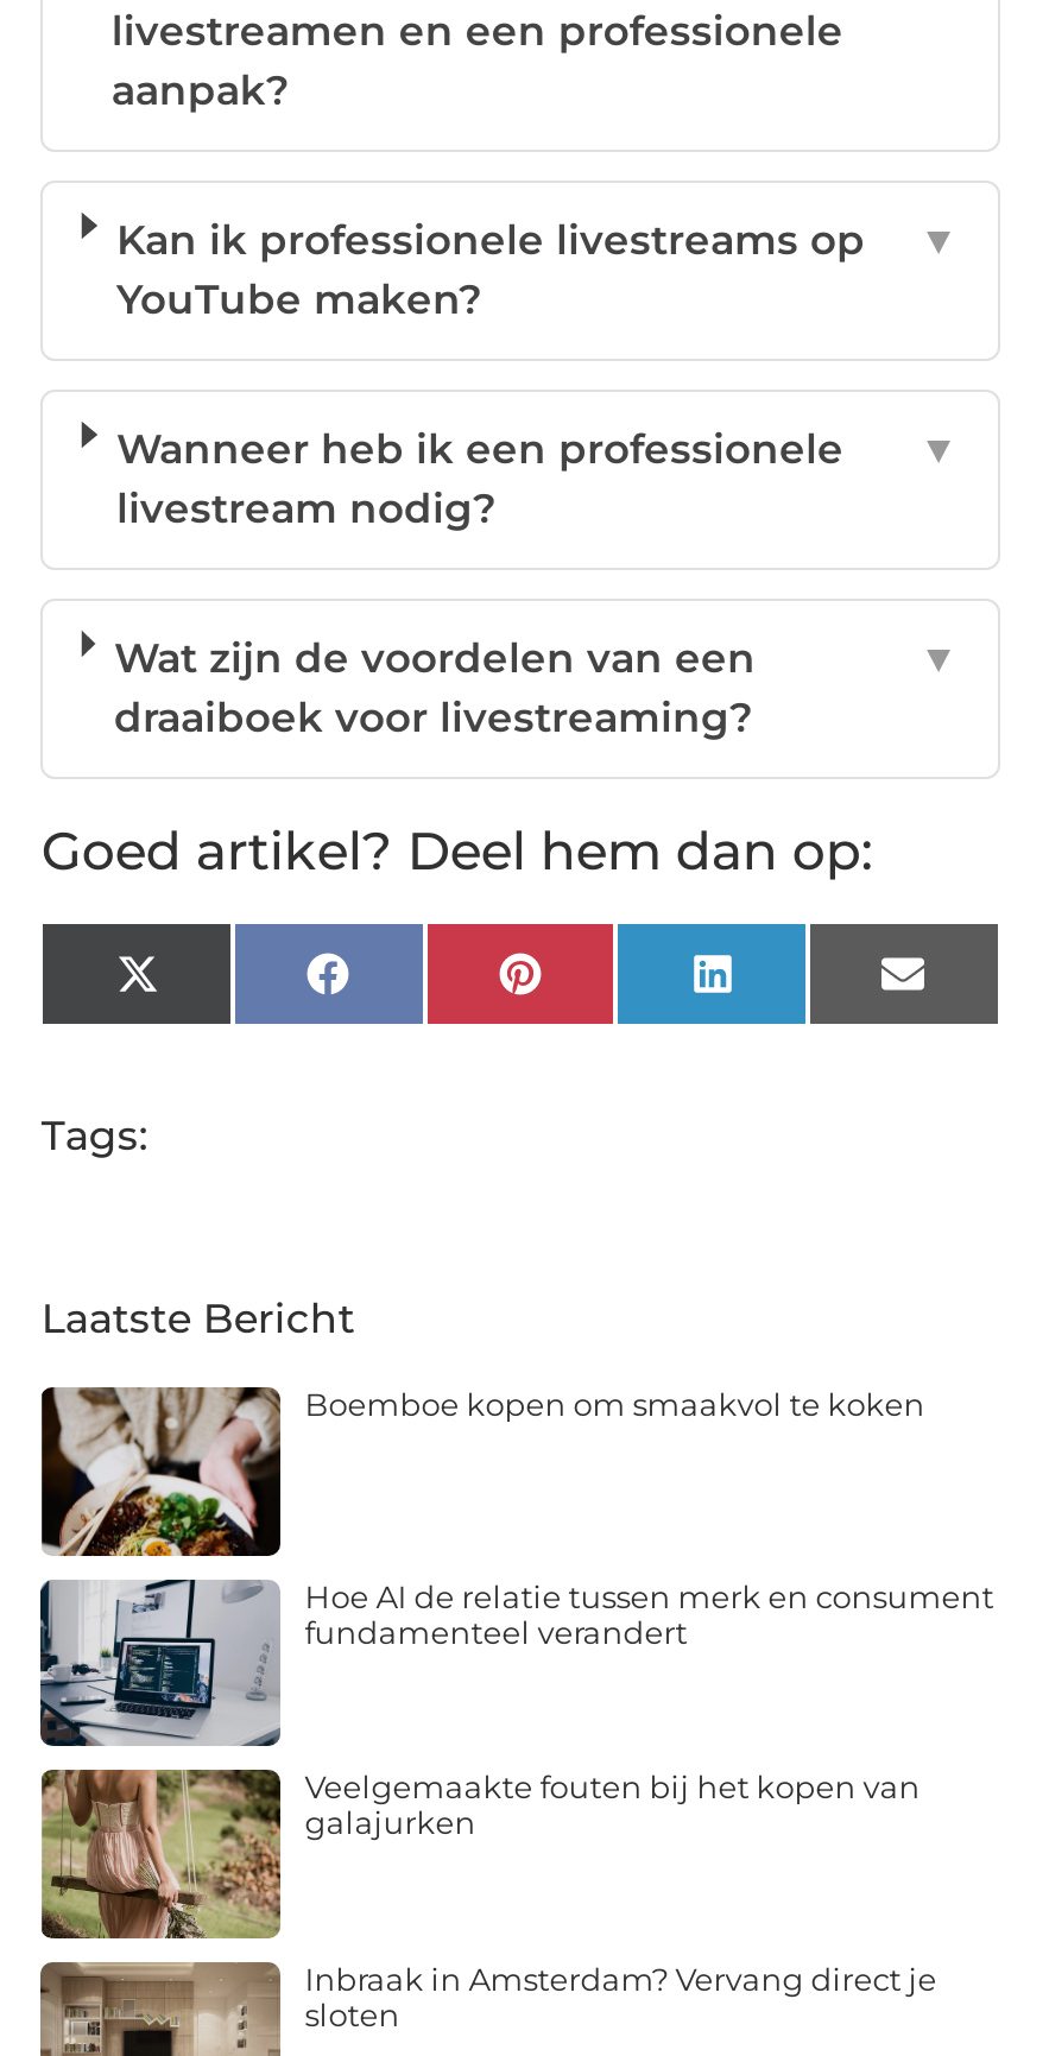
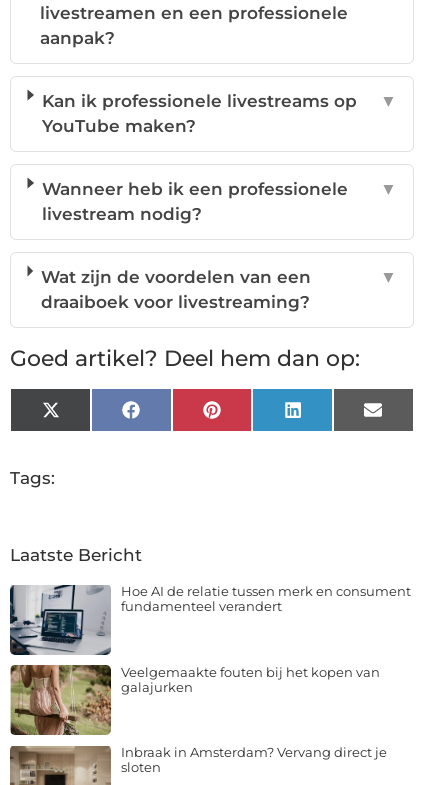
[38,1385,925,1558] [image] | Boemboe kopen om smaakvol te koken -> none

